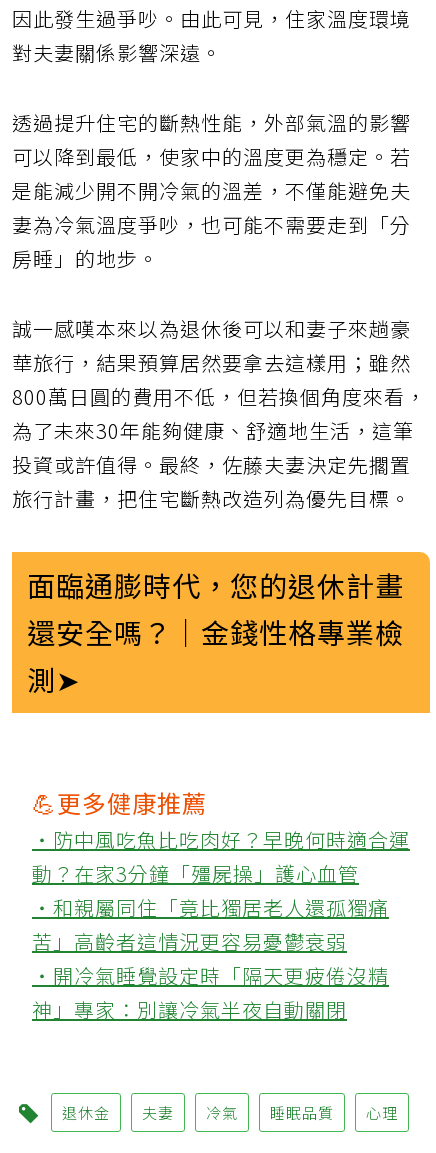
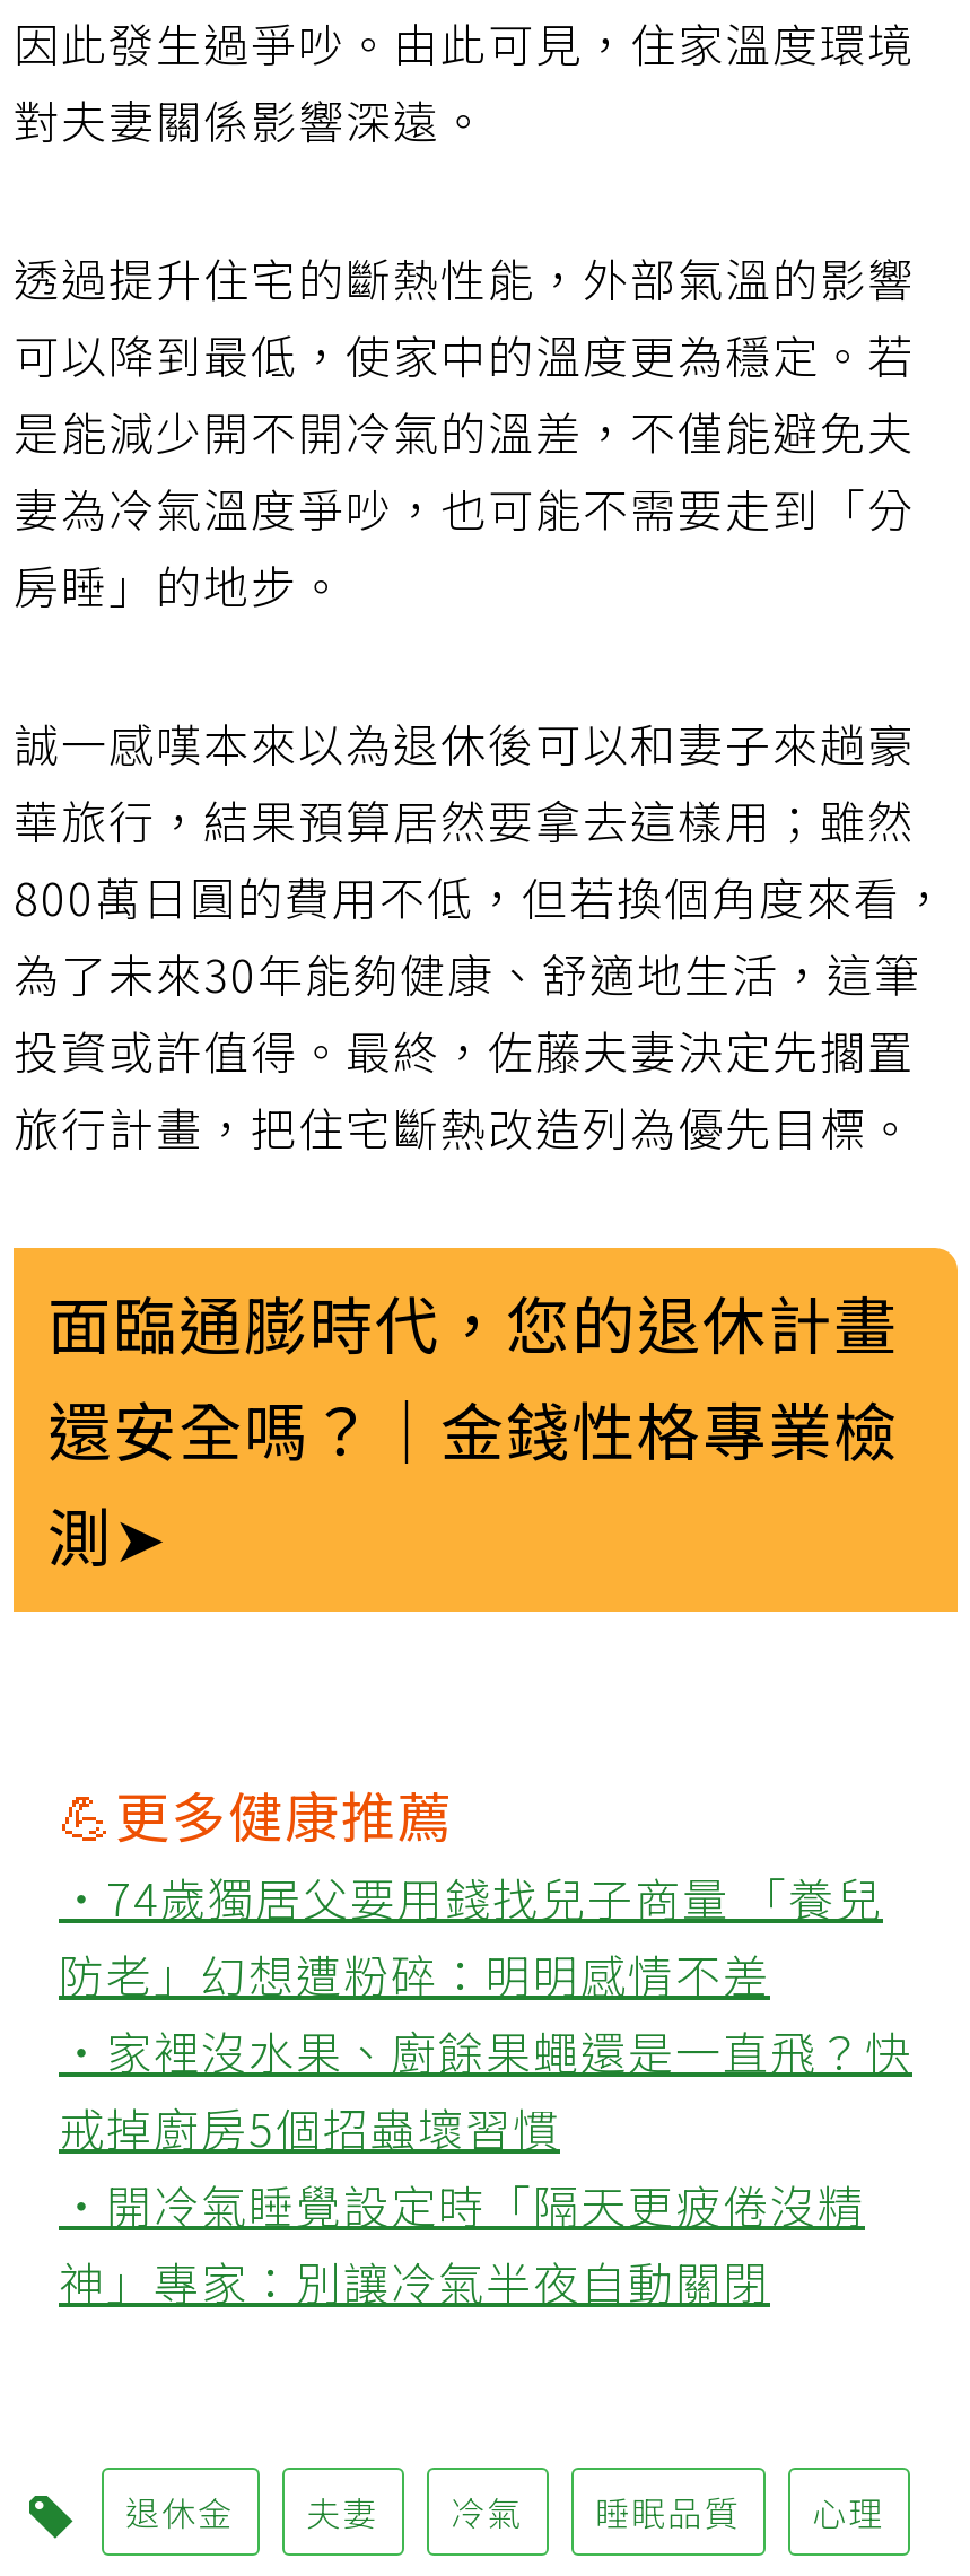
[32,825,410,956] ‧防中風吃魚比吃肉好？早晚何時適合運 | 動？在家3分鐘「殭屍操」護心血管 | ‧和親屬同住「竟比獨居老人還孤獨痛 | 苦」高齡者這情況更容易憂鬱衰弱 -> [59,1864,912,2160] ‧74歲獨居父要用錢找兒子商量 「養兒 | 防老」幻想遭粉碎：明明感情不差 | ‧家裡沒水果、廚餘果蠅還是一直飛？快 | 戒掉廚房5個招蟲壞習慣

